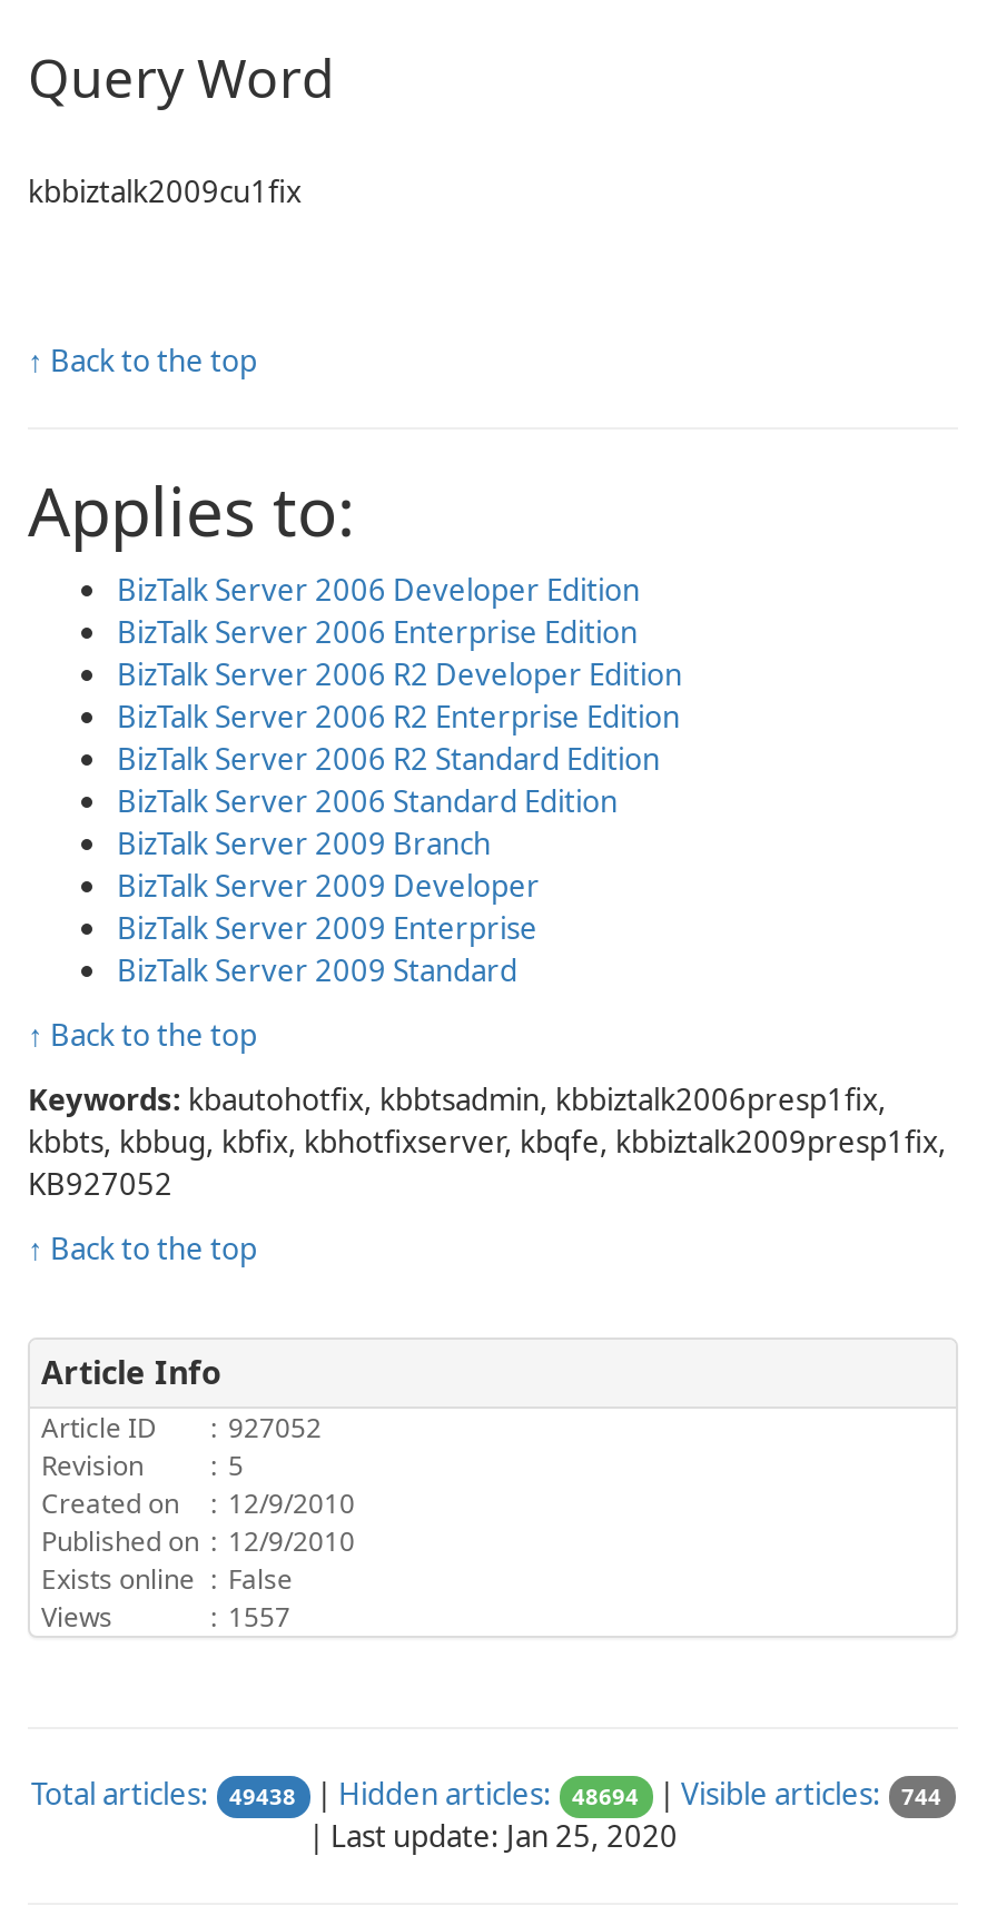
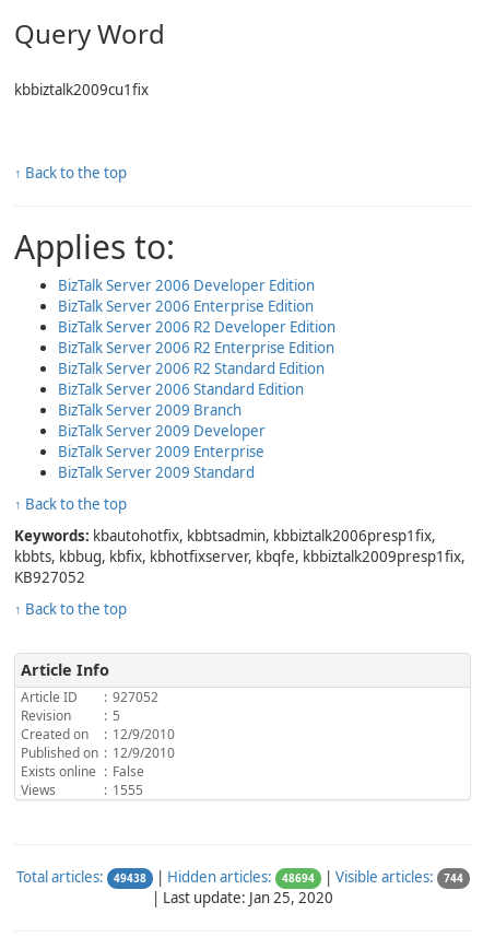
[210,1598,290,1636] : 1557 -> [104,781,143,799] : 1555

